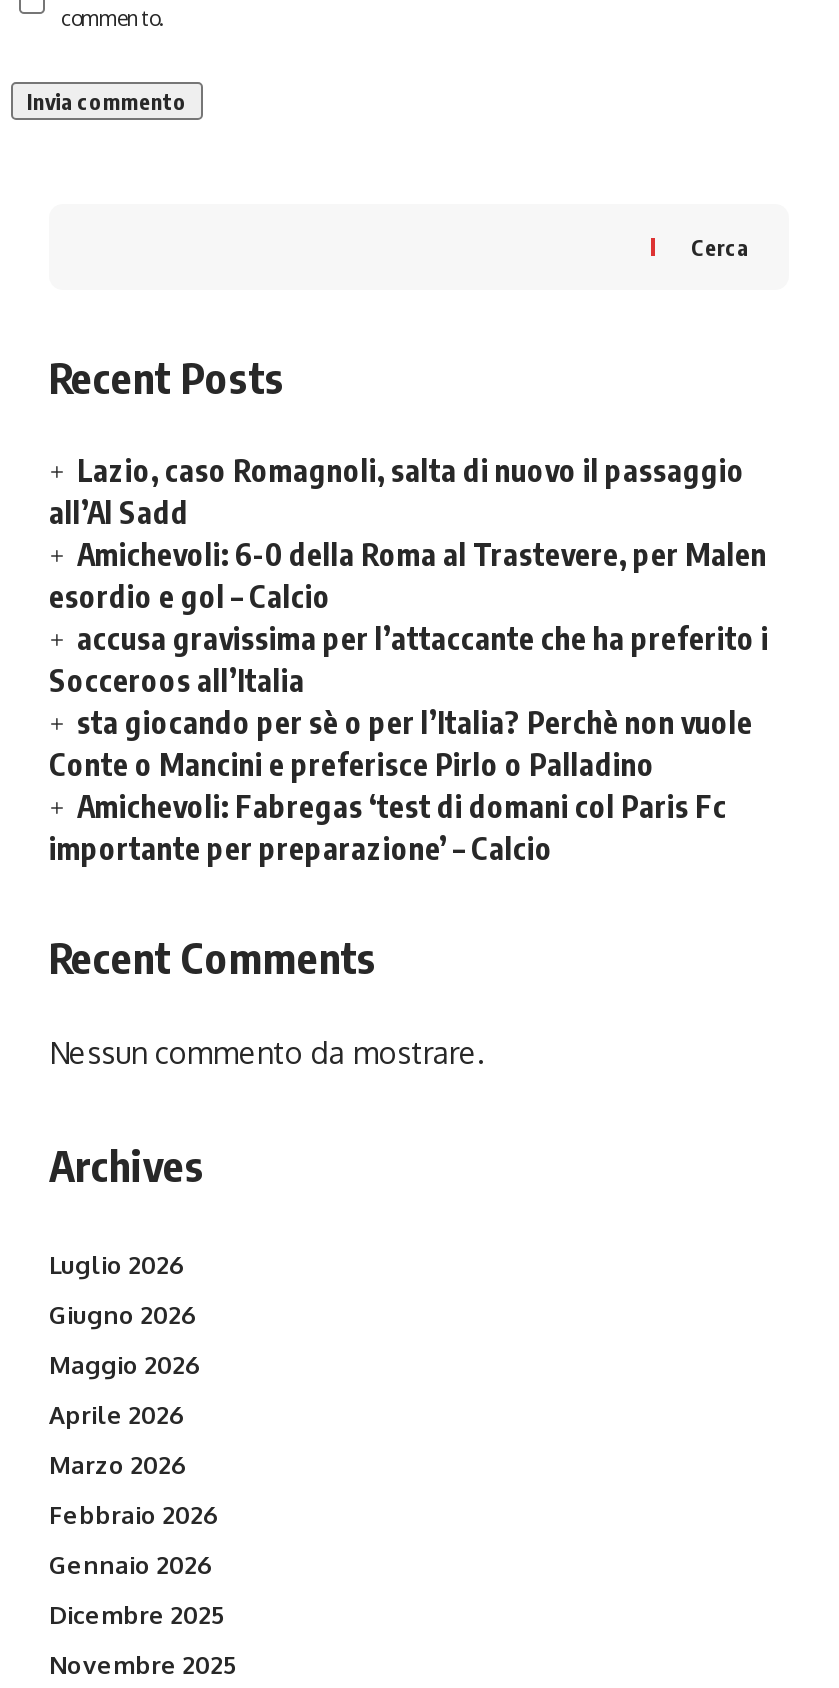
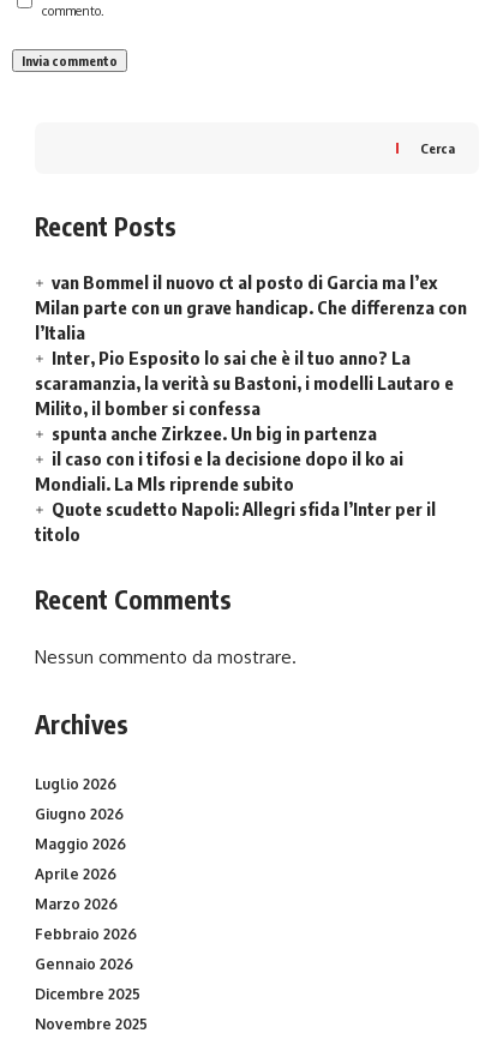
[49,451,769,865] Lazio, caso Romagnoli, salta di nuovo il passaggio | all’Al Sadd | Amichevoli: 6-0 della Roma al Trastevere, per Malen | esordio e gol – Calcio | accusa gravissima per l’attaccante che ha preferito i | Socceroos all’Italia | sta giocando per sè o per l’Italia? Perchè non vuole | Conte o Mancini e preferisce Pirlo o Palladino | Amichevoli: Fabregas ‘test di domani col Paris Fc | importante per preparazione’ – Calcio -> [35,271,467,544] van Bommel il nuovo ct al posto di Garcia ma l’ex | Milan parte con un grave handicap. Che differenza con | l’Italia | Inter, Pio Esposito lo sai che è il tuo anno? La | scaramanzia, la verità su Bastoni, i modelli Lautaro e | Milito, il bomber si confessa | spunta anche Zirkzee. Un big in partenza | il caso con i tifosi e la decisione dopo il ko ai | Mondiali. La Mls riprende subito | Quote scudetto Napoli: Allegri sfida l’Inter per il | titolo

